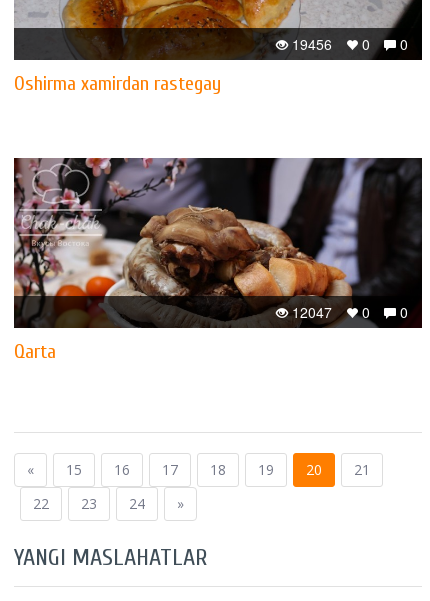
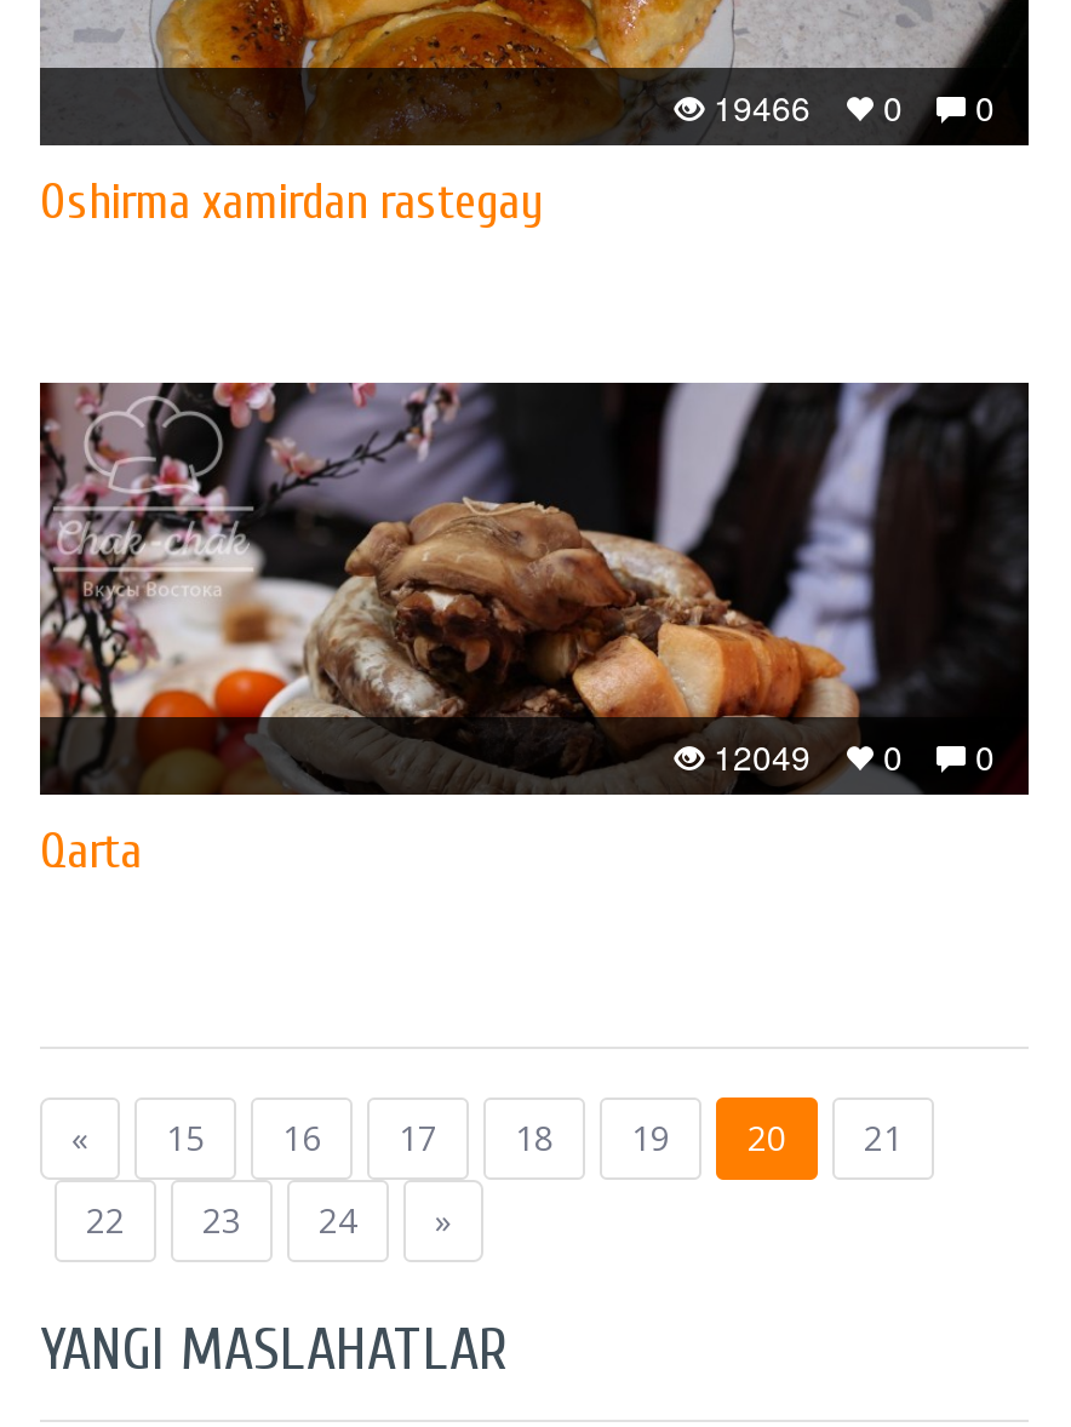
[292,34,408,54] 19456 0 0 -> [714,82,995,131] 19466 0 0
[292,302,408,322] 12047 0 0 -> [714,732,995,780] 12049 0 0

